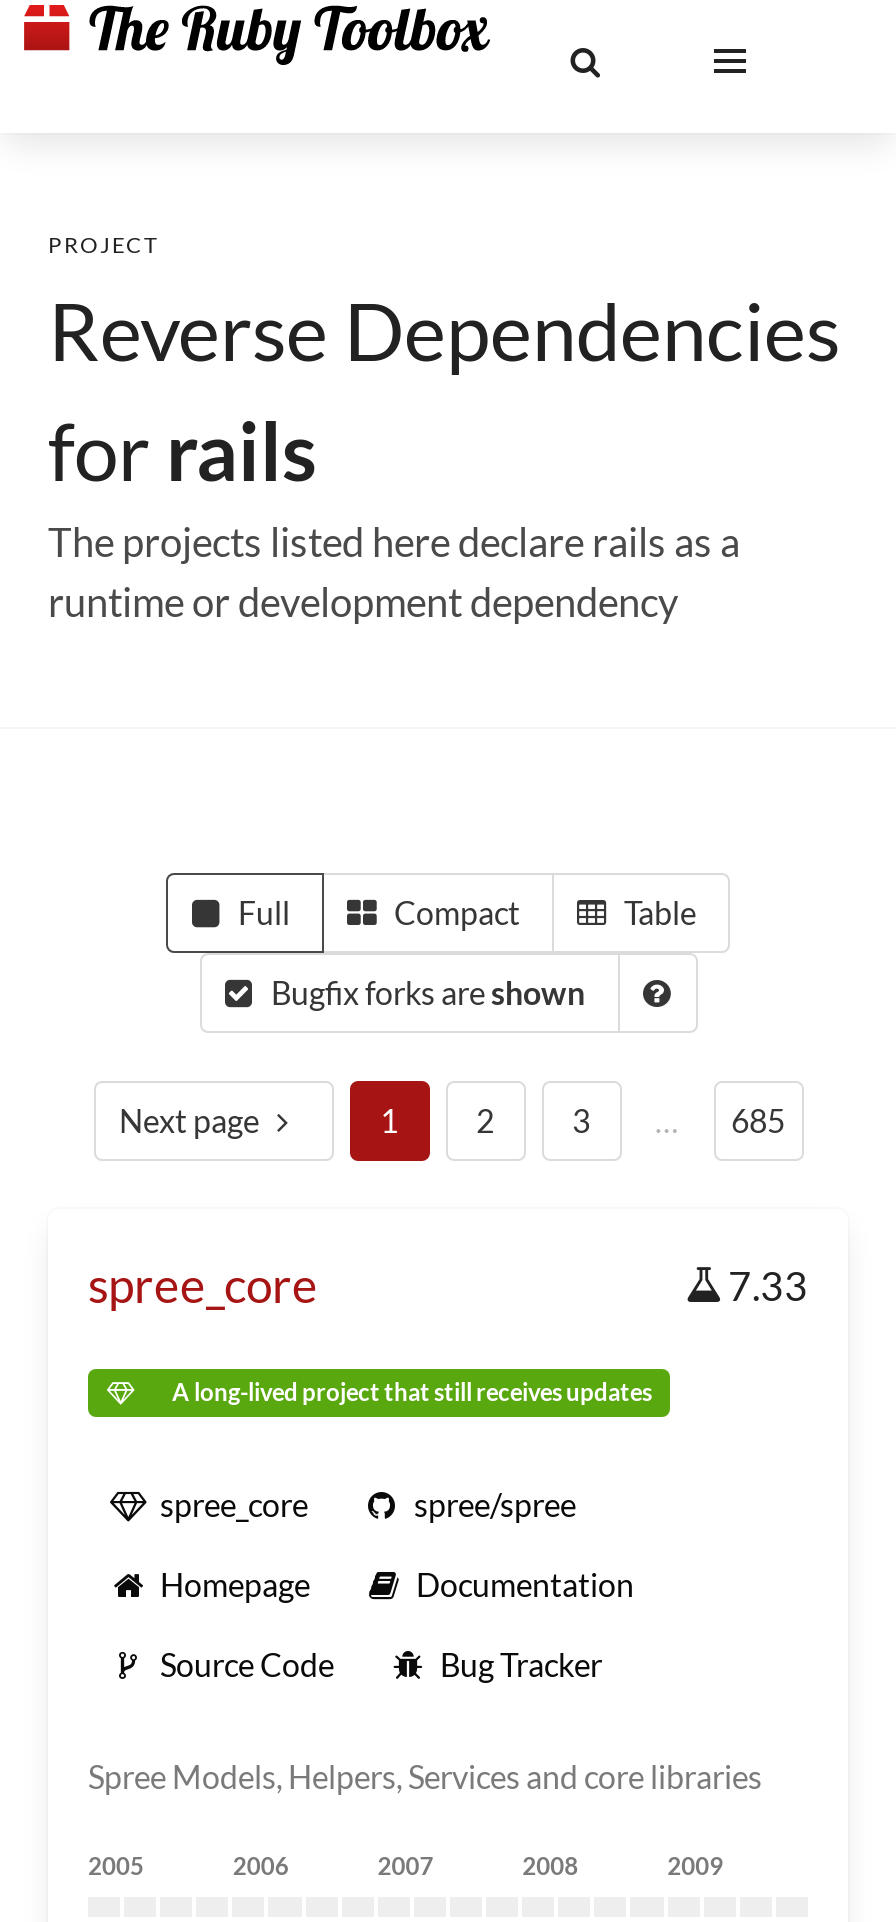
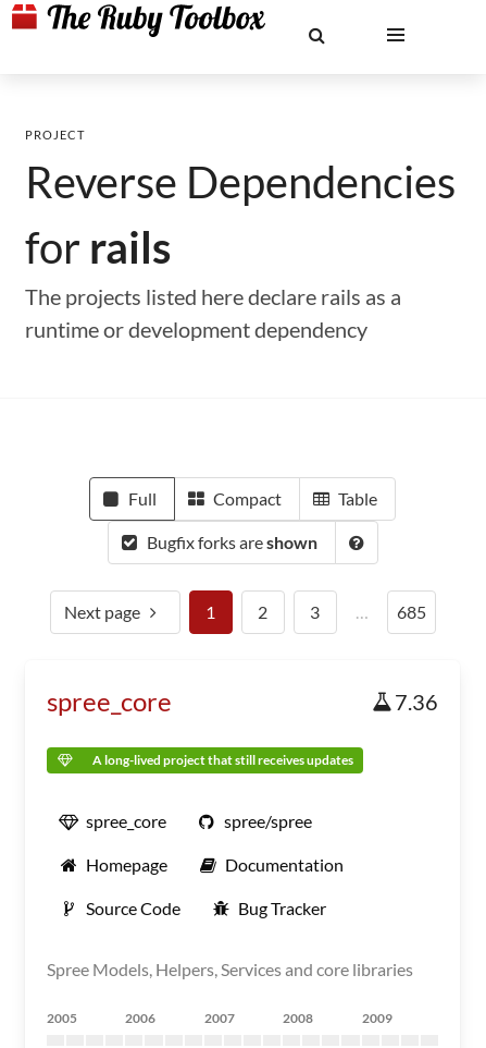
[728,1261,808,1309] 7.33 -> [395,688,438,715] 7.36

